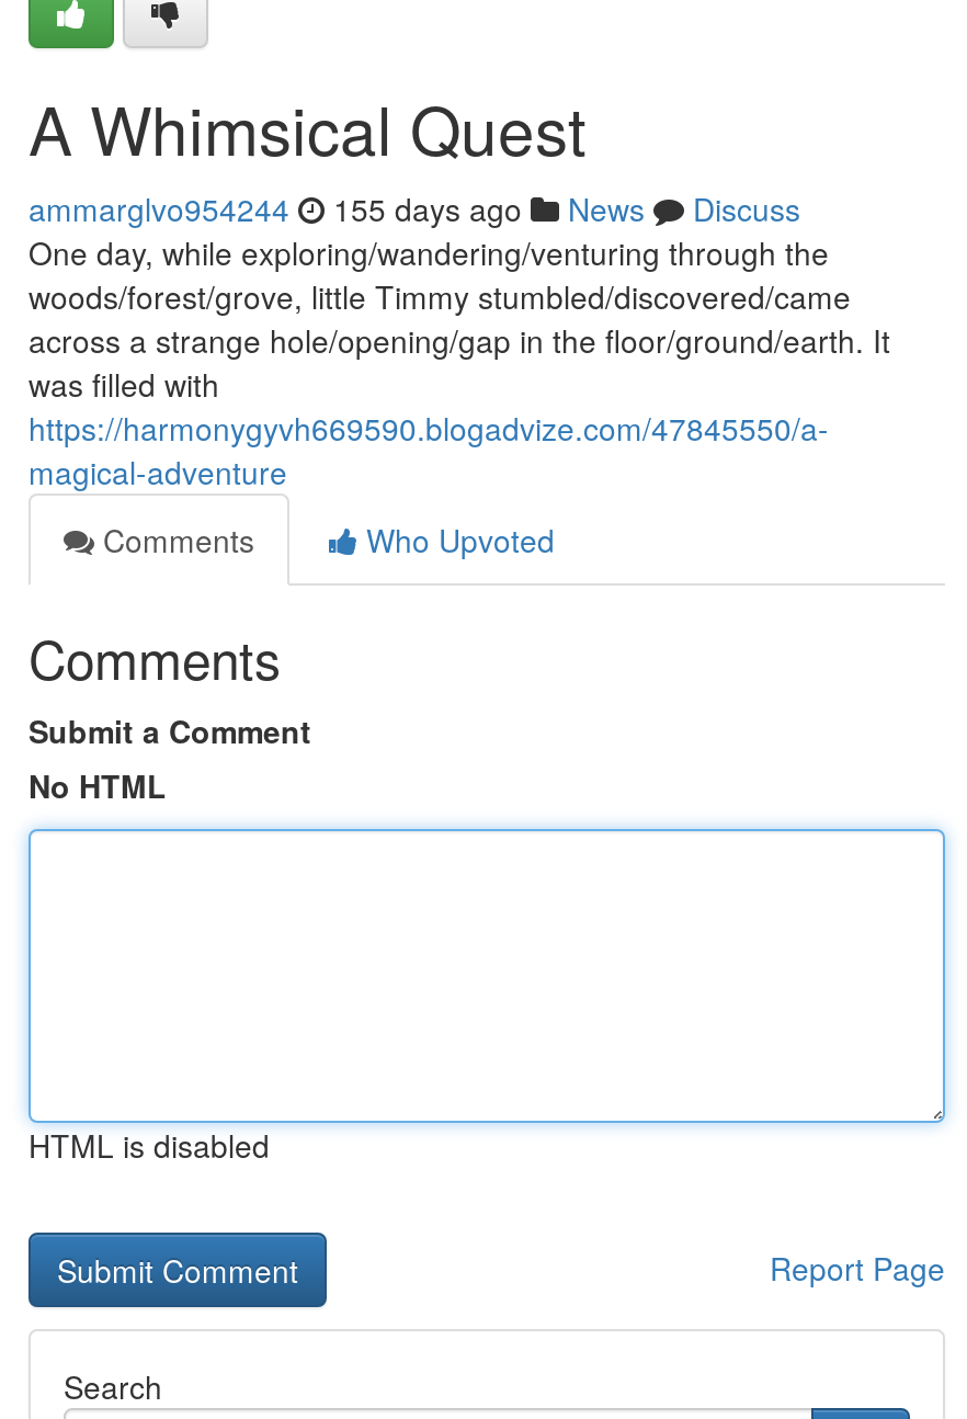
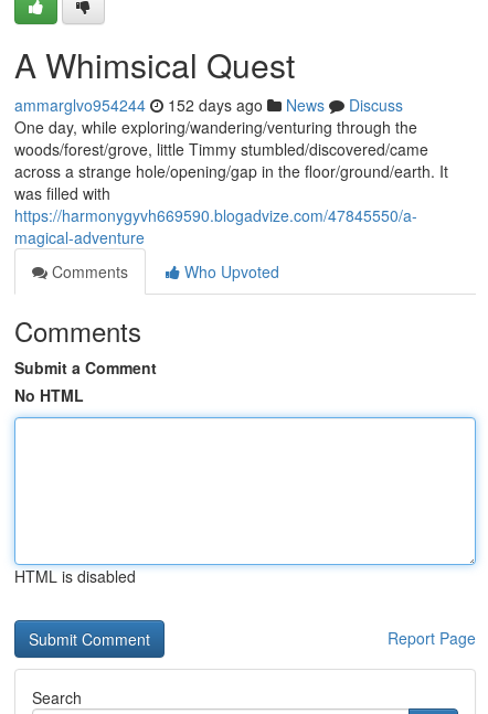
[29,186,800,230] ammarglvo954244 155 days ago News Discuss -> [14,94,403,116] ammarglvo954244 152 days ago News Discuss

